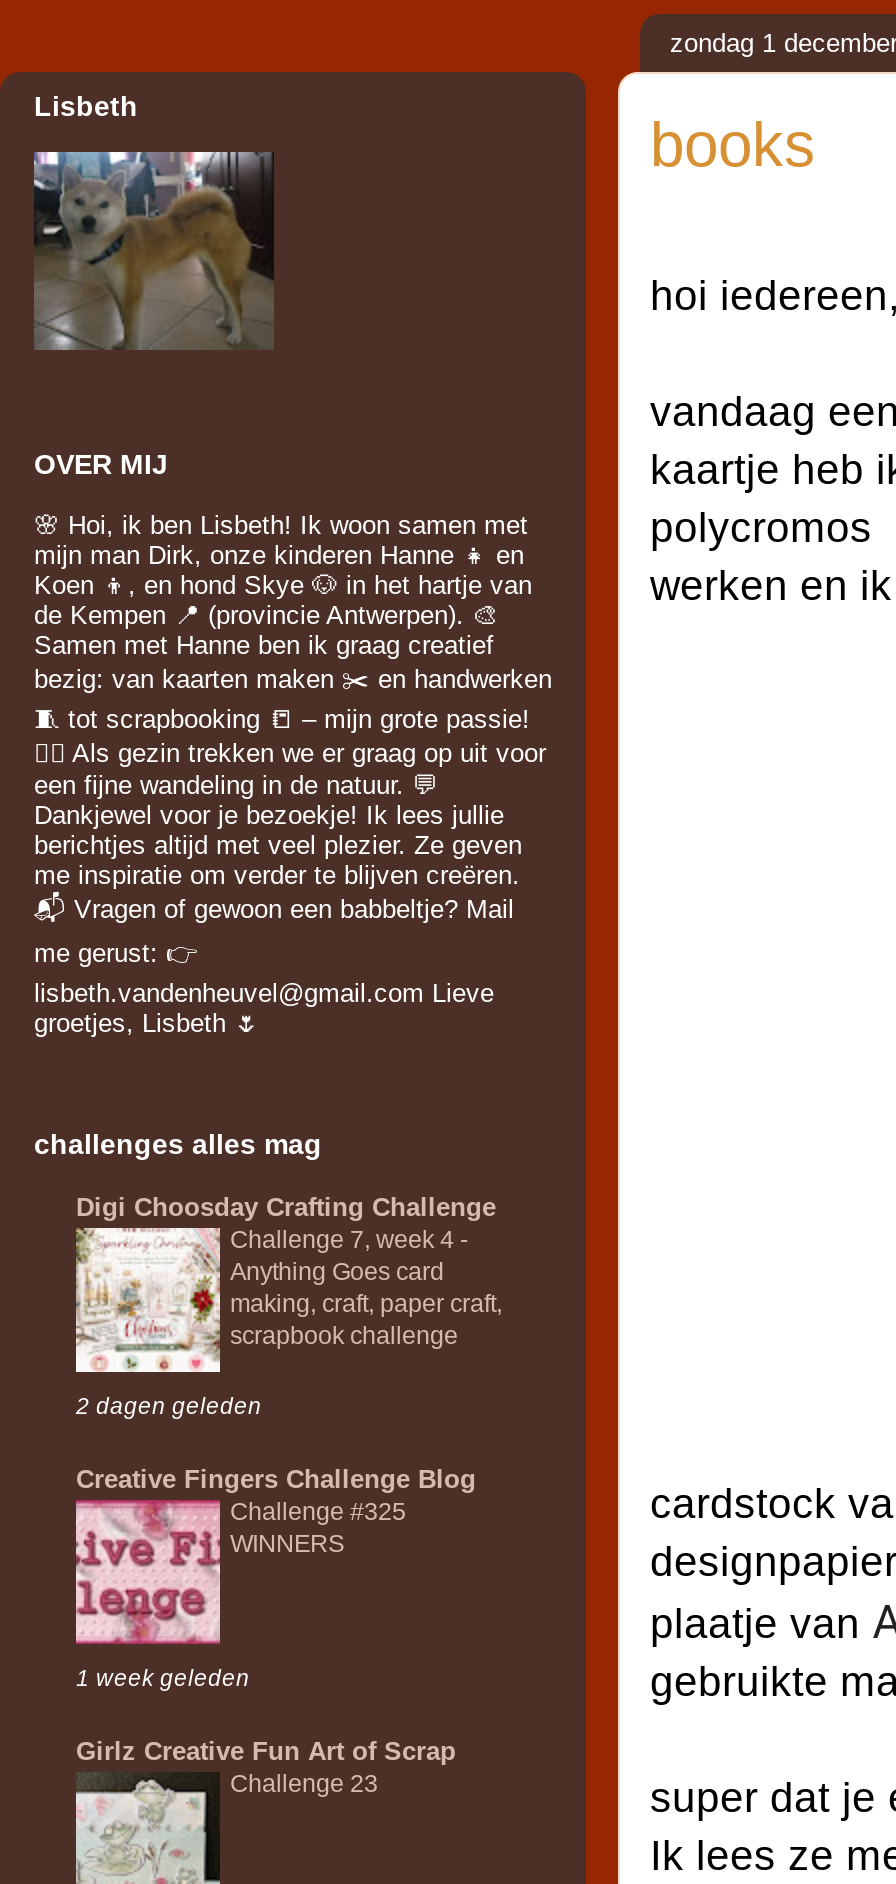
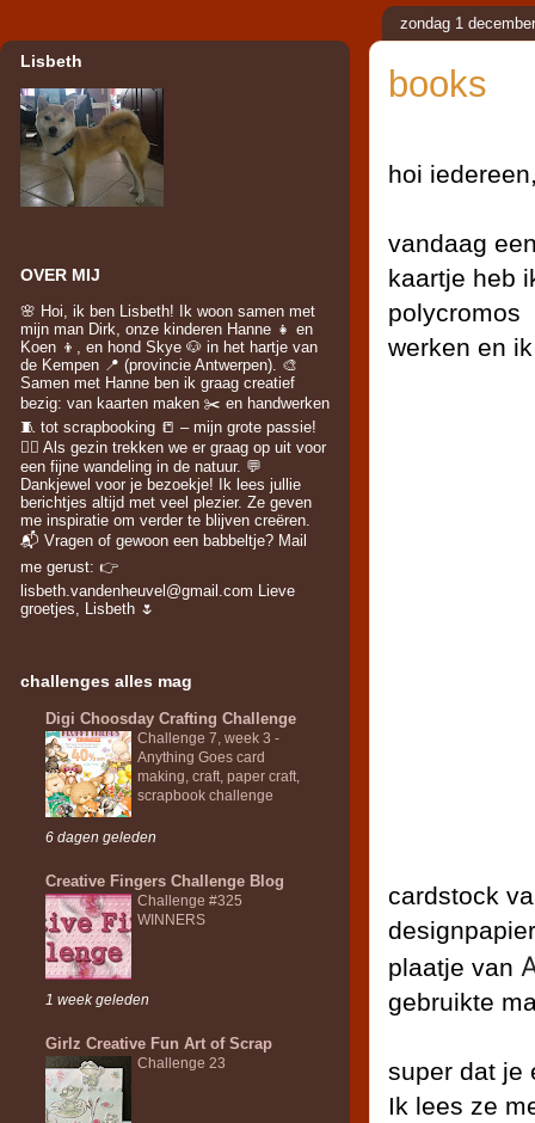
[76,1225,468,1374] [image] | Challenge 7, week 4 - -> [45,730,279,818] [image] | Challenge 7, week 3 -
[76,1391,262,1417] 2 dagen geleden -> [45,829,156,844] 6 dagen geleden

